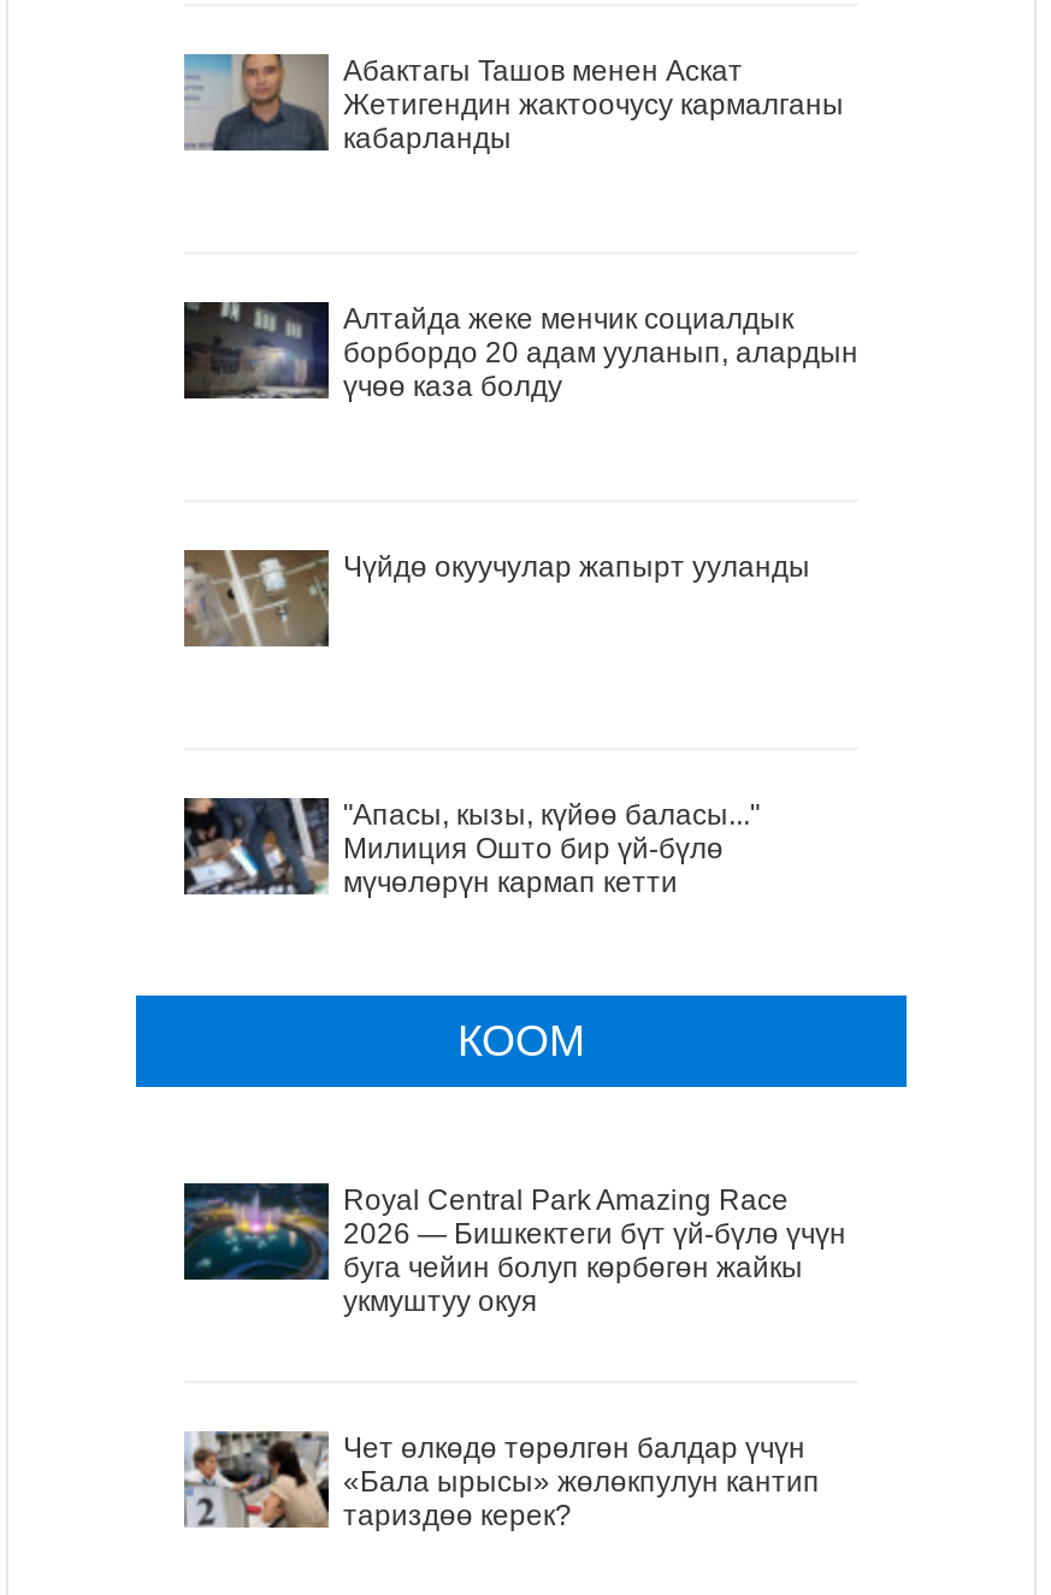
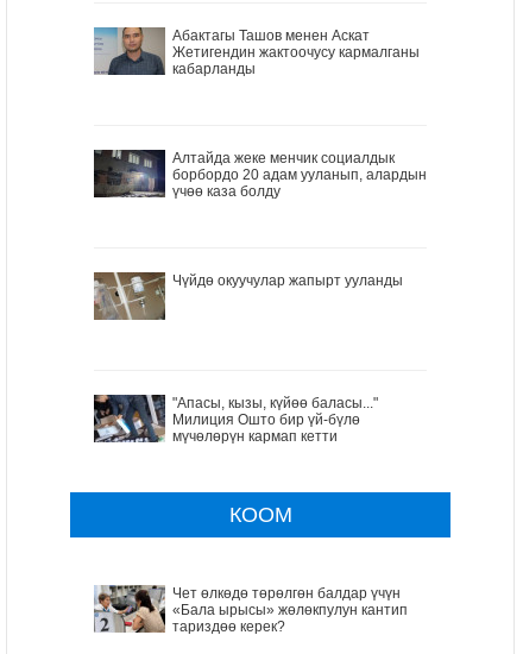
[182,1181,846,1318] [image] | Royal Central Park Amazing Race | 2026 — Бишкектеги бүт үй-бүлө үчүн | буга чейин болуп көрбөгөн жайкы | укмуштуу окуя -> none

